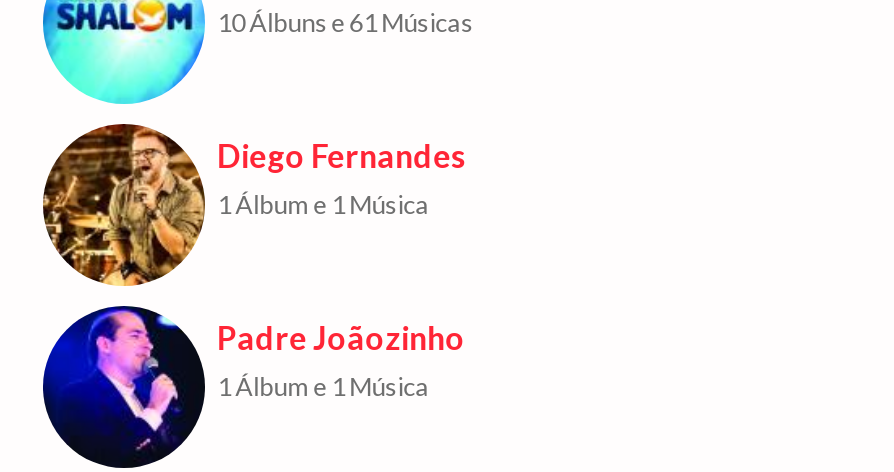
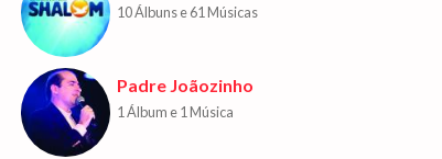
[41,124,467,288] [image] | Diego Fernandes | 1 Álbum e 1 Música -> none

